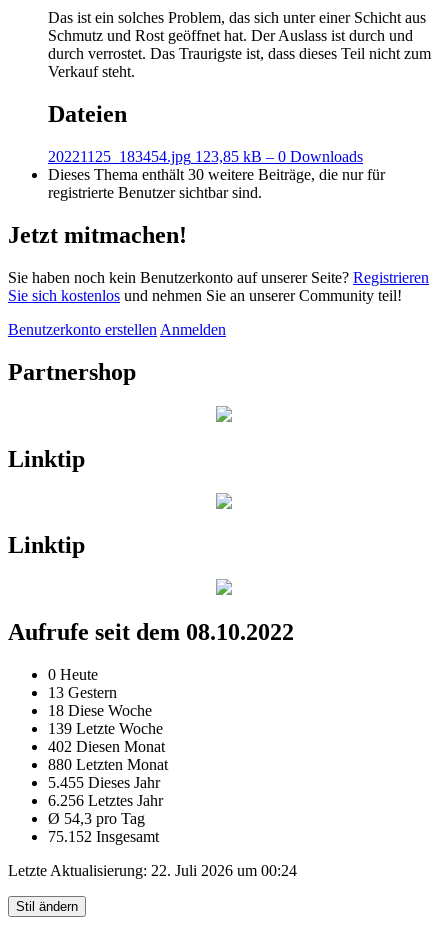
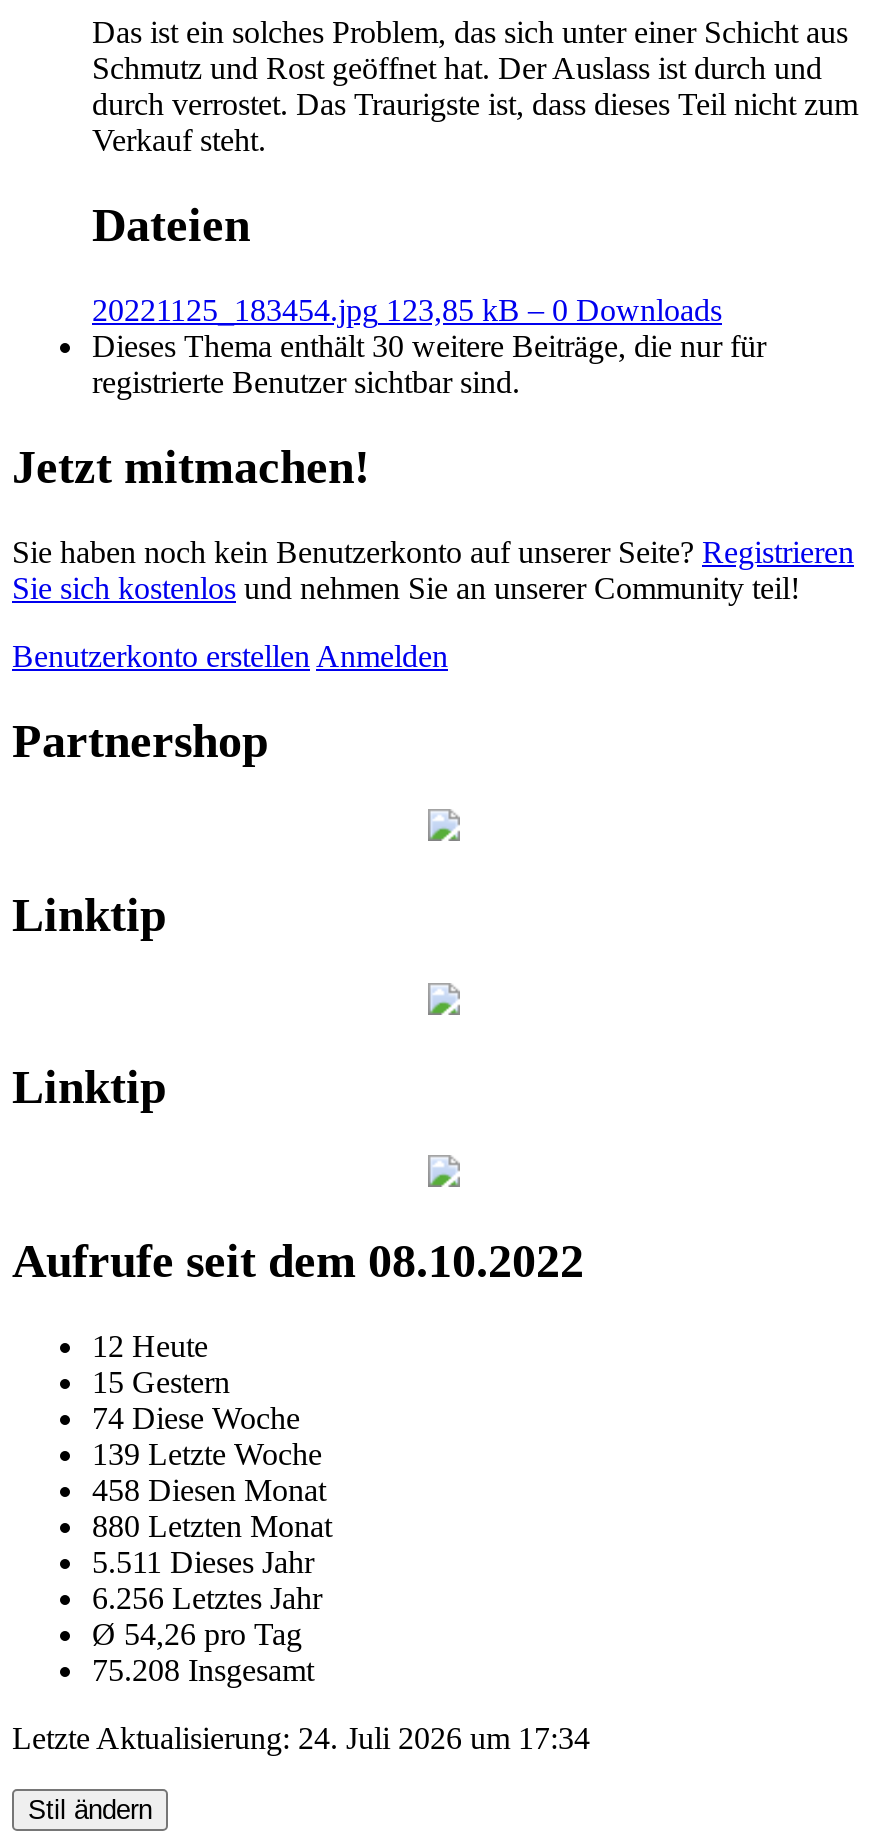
[48,666,98,683] 0 Heute -> [92,1329,208,1363] 12 Heute
[48,684,117,701] 13 Gestern -> [92,1365,230,1399] 15 Gestern
[48,702,152,719] 18 Diese Woche -> [92,1401,300,1435] 74 Diese Woche
[48,738,165,755] 402 Diesen Monat -> [92,1473,326,1507] 458 Diesen Monat
[48,774,160,791] 5.455 Dieses Jahr -> [92,1545,314,1579] 5.511 Dieses Jahr
[48,810,145,827] Ø 54,3 pro Tag -> [92,1617,302,1651] Ø 54,26 pro Tag
[48,828,159,845] 75.152 Insgesamt -> [92,1653,314,1687] 75.208 Insgesamt
[8,862,297,879] Letzte Aktualisierung: 22. Juli 2026 um 00:24 -> [12,1721,590,1755] Letzte Aktualisierung: 24. Juli 2026 um 17:34

